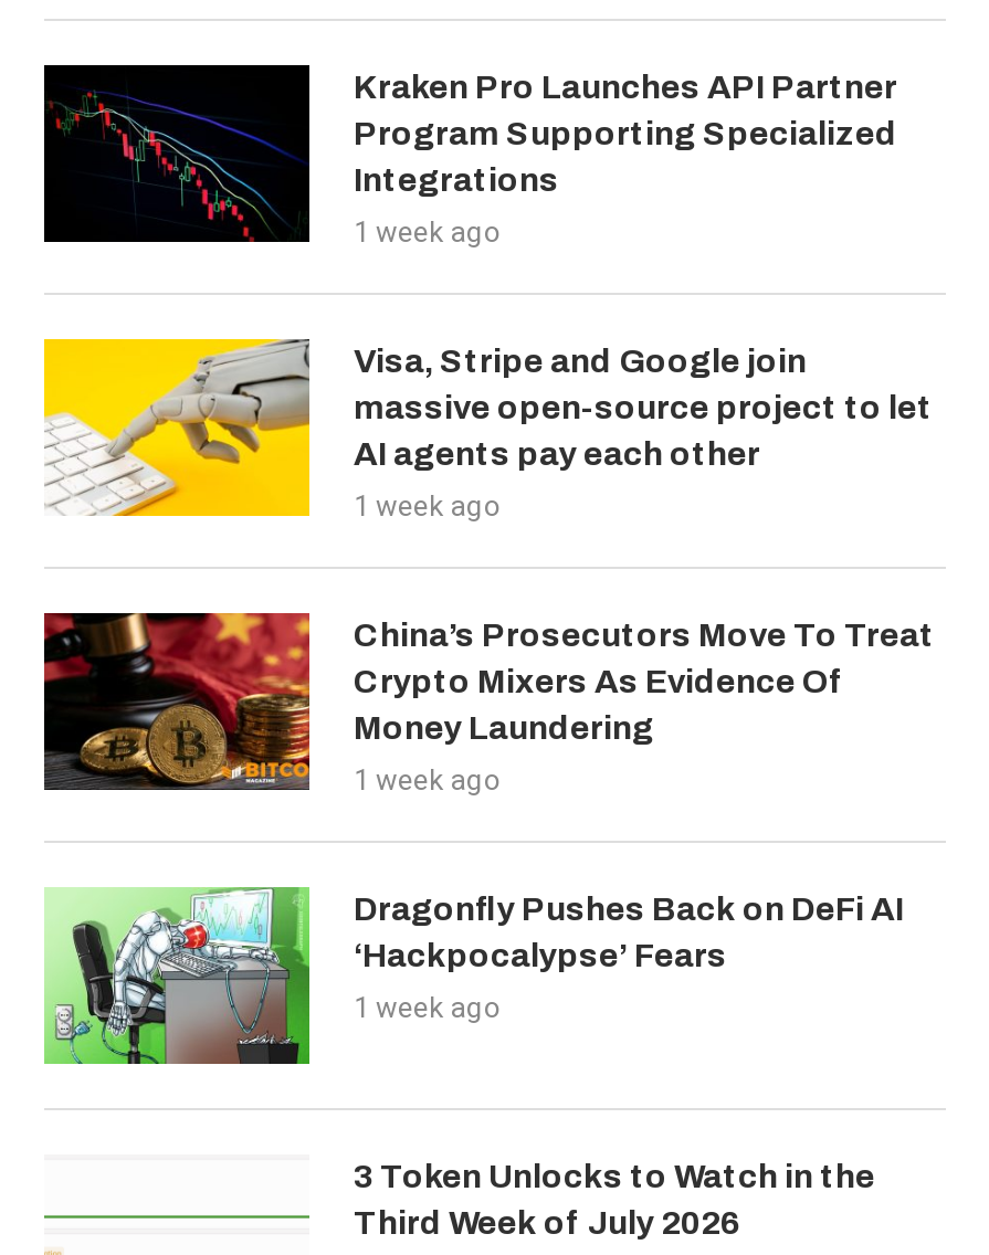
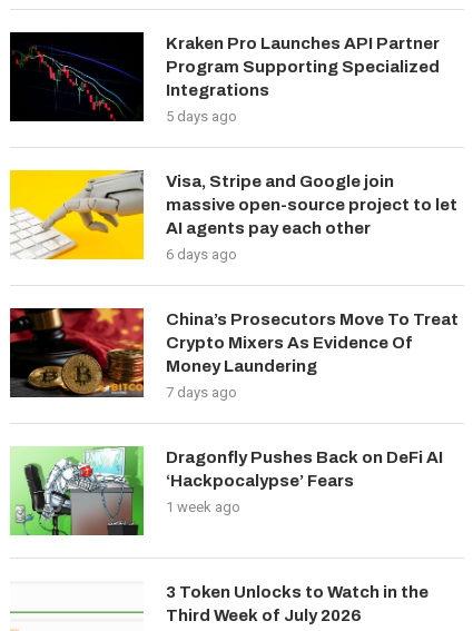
[354,216,502,249] 1 week ago -> [166,108,237,124] 5 days ago
[354,490,502,523] 1 week ago -> [166,246,237,262] 6 days ago
[354,764,502,797] 1 week ago -> [166,384,237,400] 7 days ago

